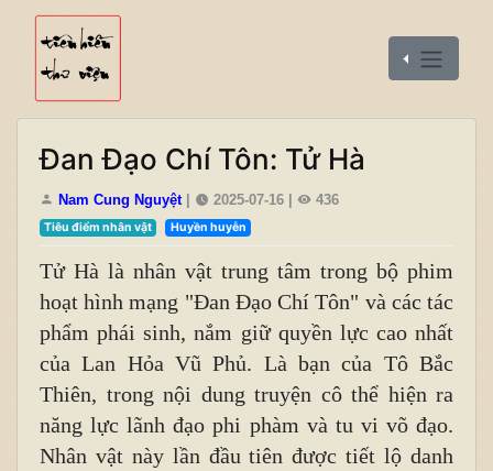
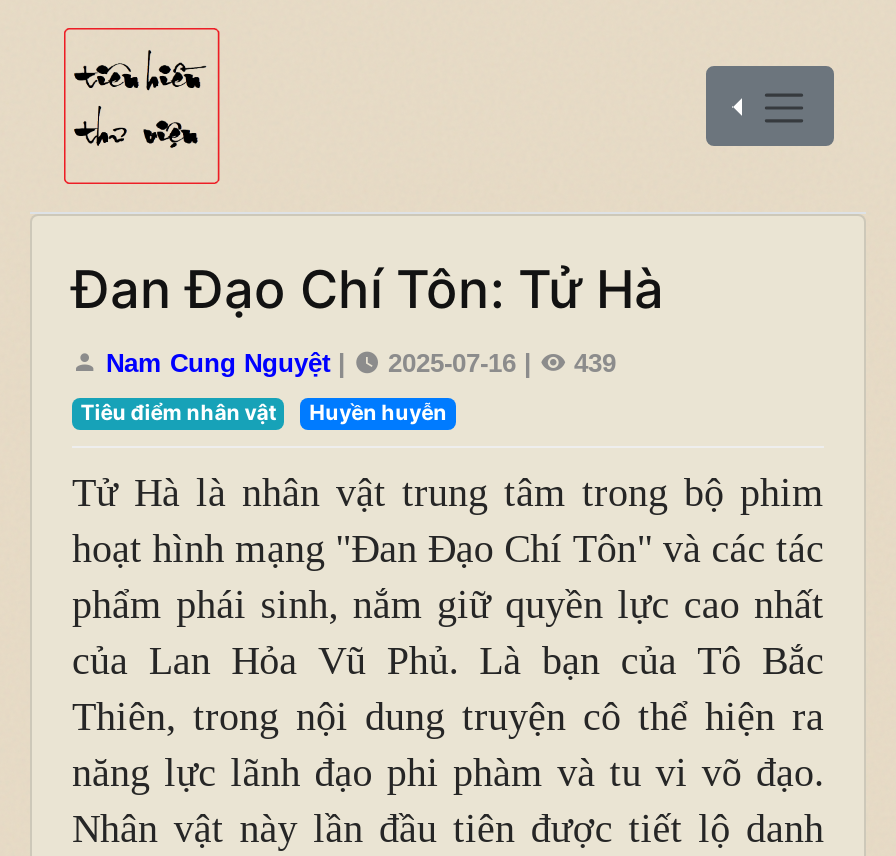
[311,191,339,208] 436 -> [566,348,616,378] 439

